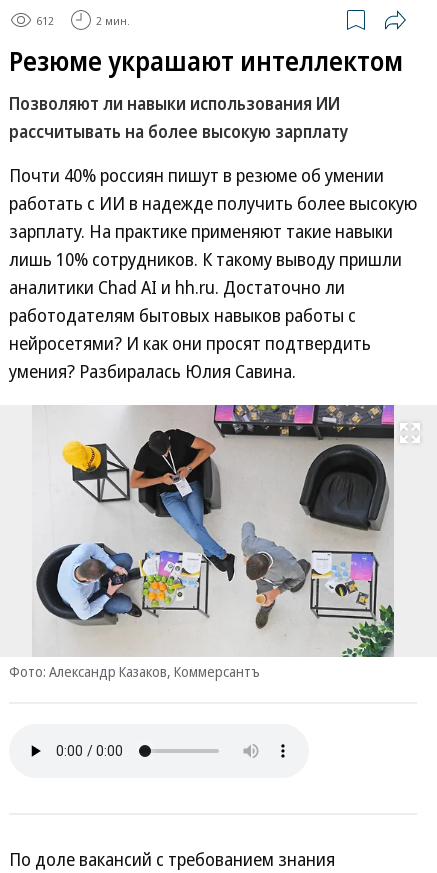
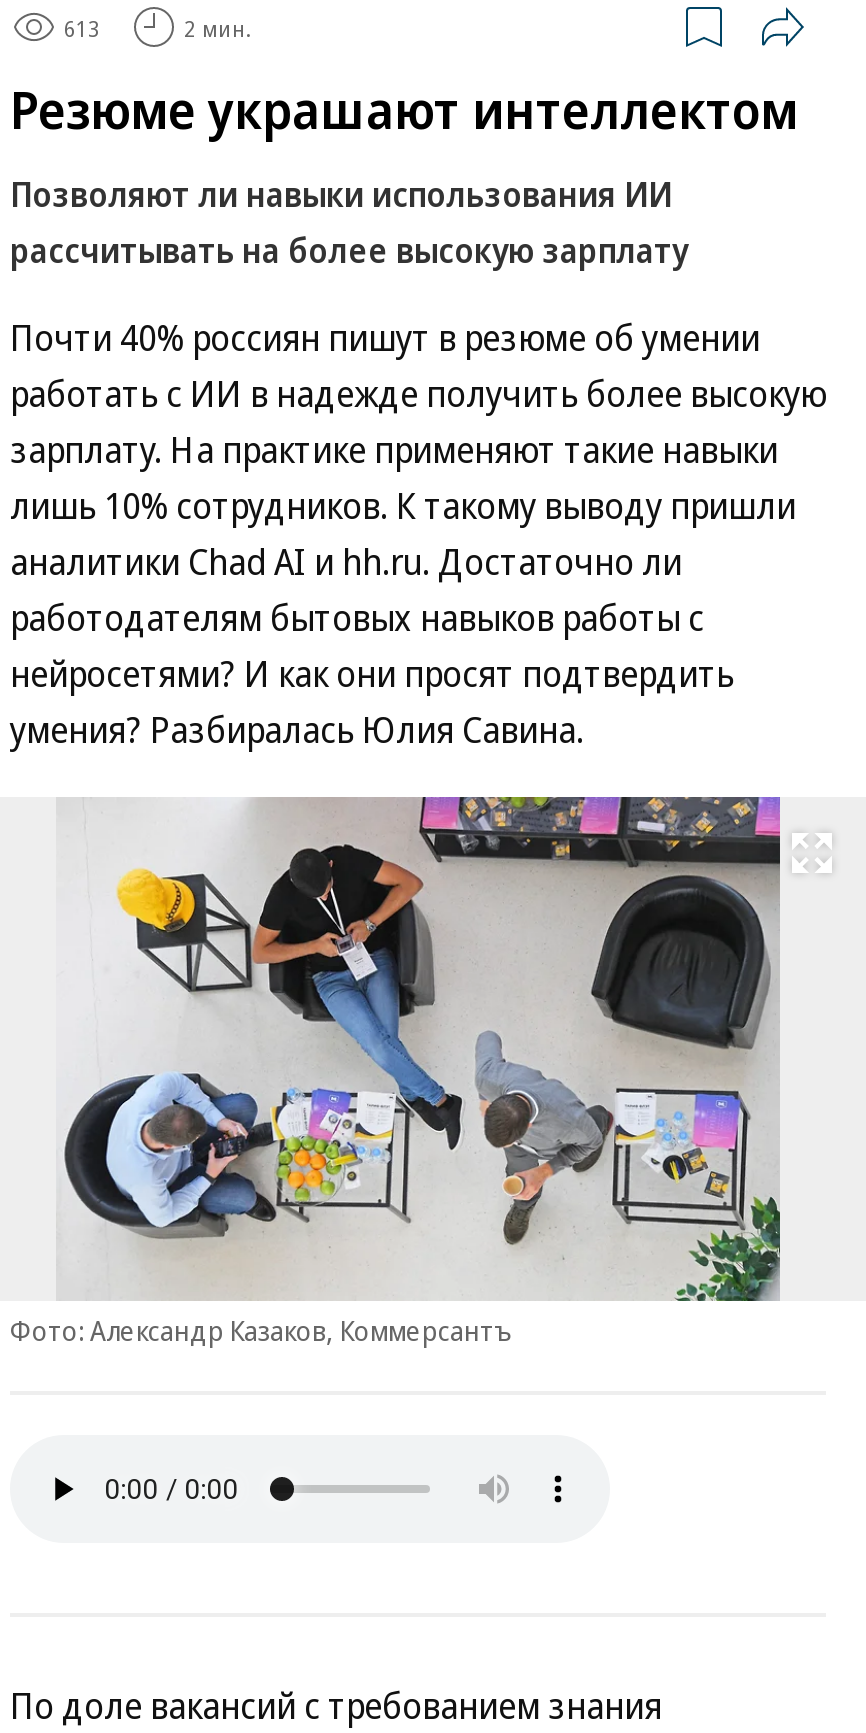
[36,12,54,27] 612 -> [64,12,100,42] 613

